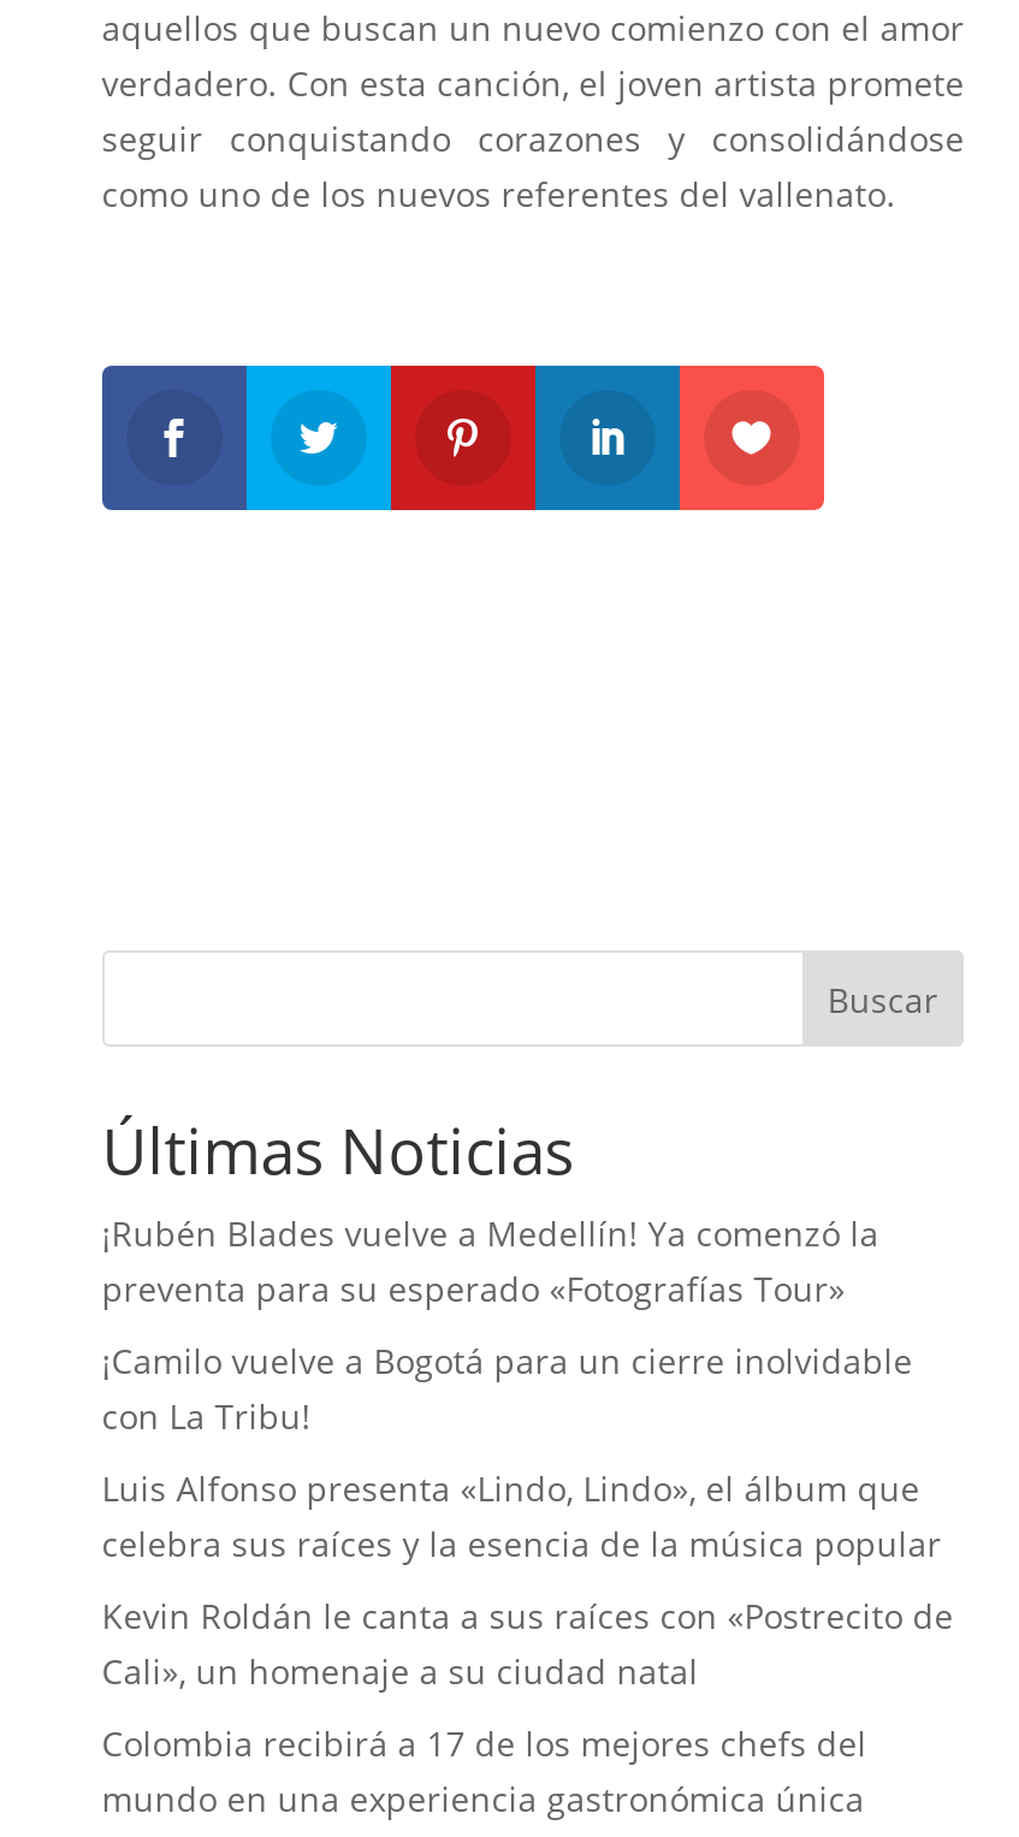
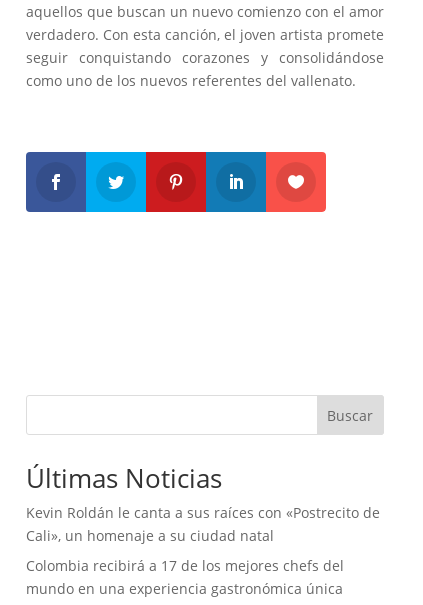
[102,1210,942,1566] ¡Rubén Blades vuelve a Medellín! Ya comenzó la | preventa para su esperado «Fotografías Tour» | ¡Camilo vuelve a Bogotá para un cierre inolvidable | con La Tribu! | Luis Alfonso presenta «Lindo, Lindo», el álbum que | celebra sus raíces y la esencia de la música popular -> none

